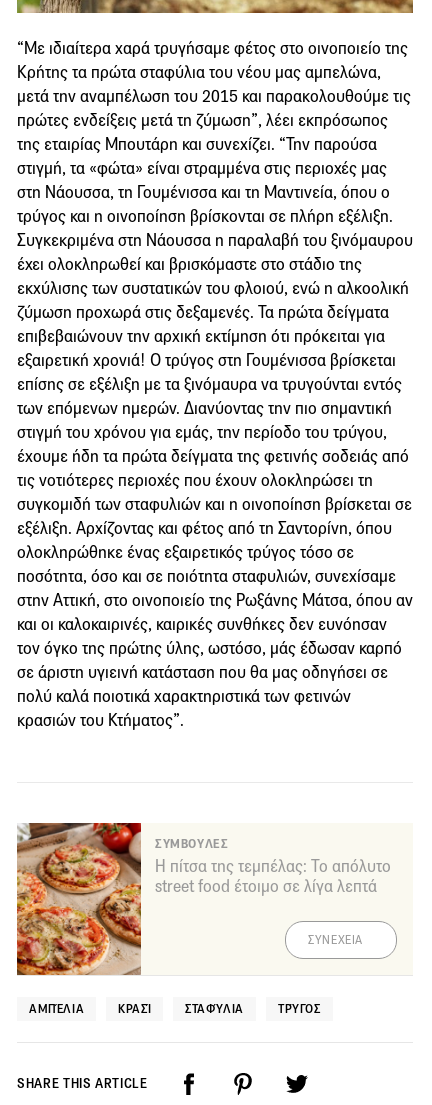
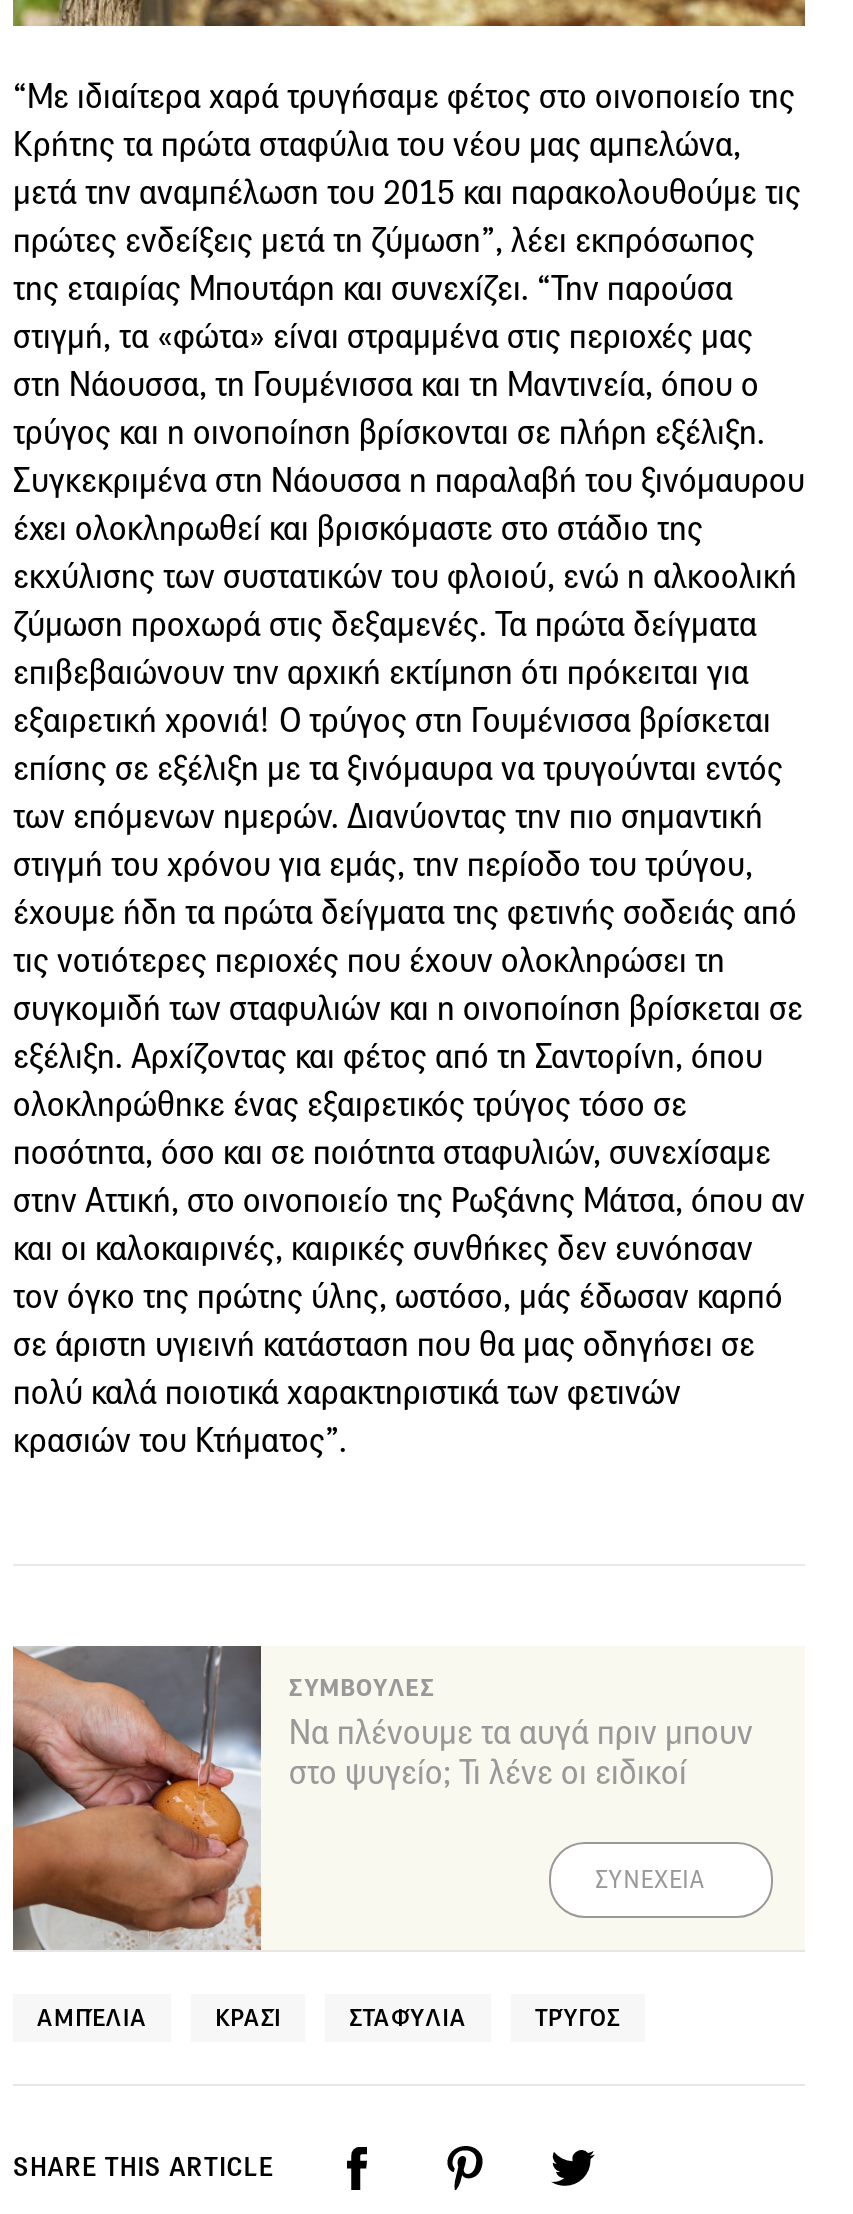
[16,822,391,976] [image] | Η πίτσα της τεμπέλας: Το απόλυτο | street food έτοιμο σε λίγα λεπτά -> [11,1644,753,1952] [image] | Να πλένουμε τα αυγά πριν μπουν | στο ψυγείο; Τι λένε οι ειδικοί

